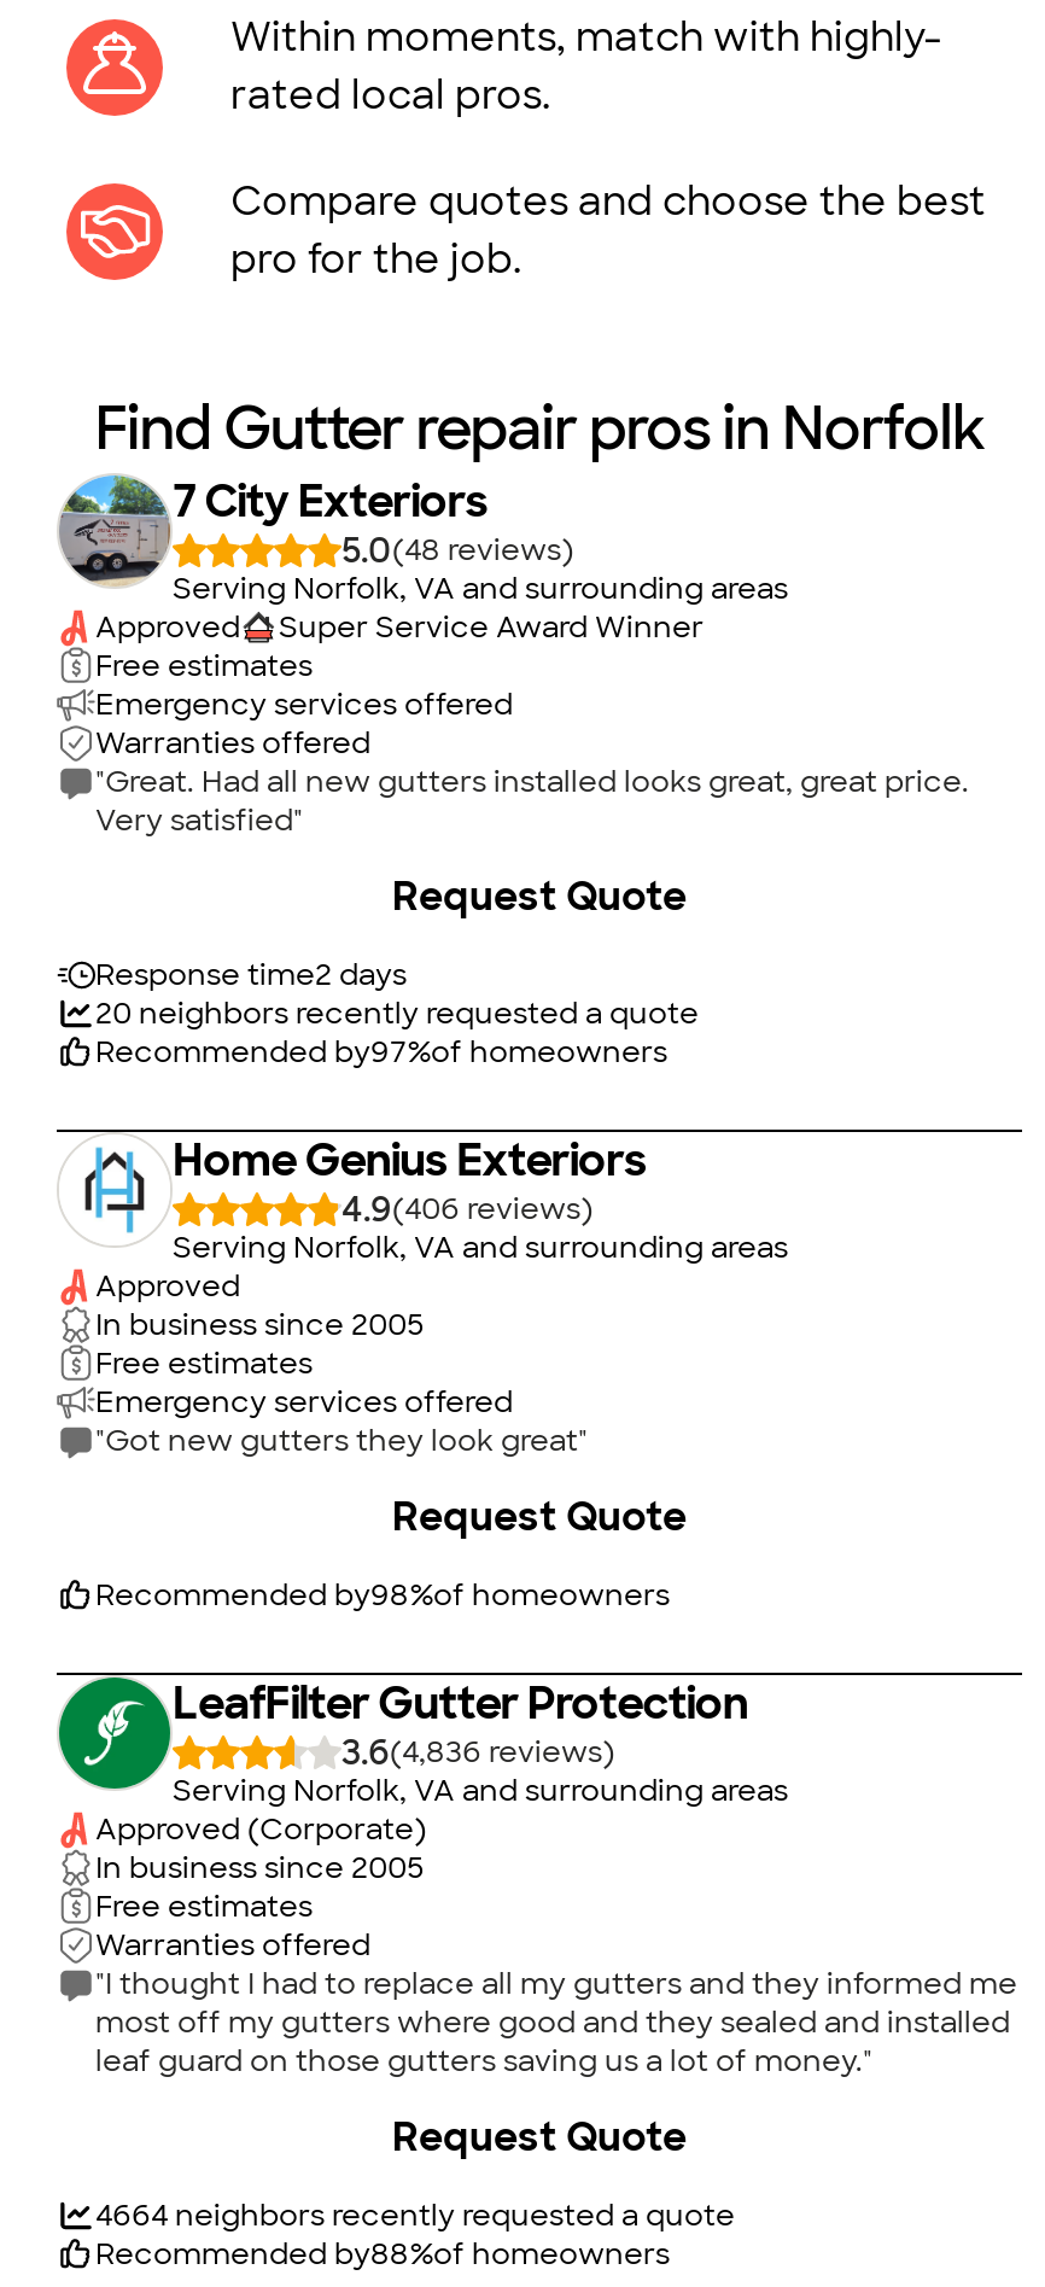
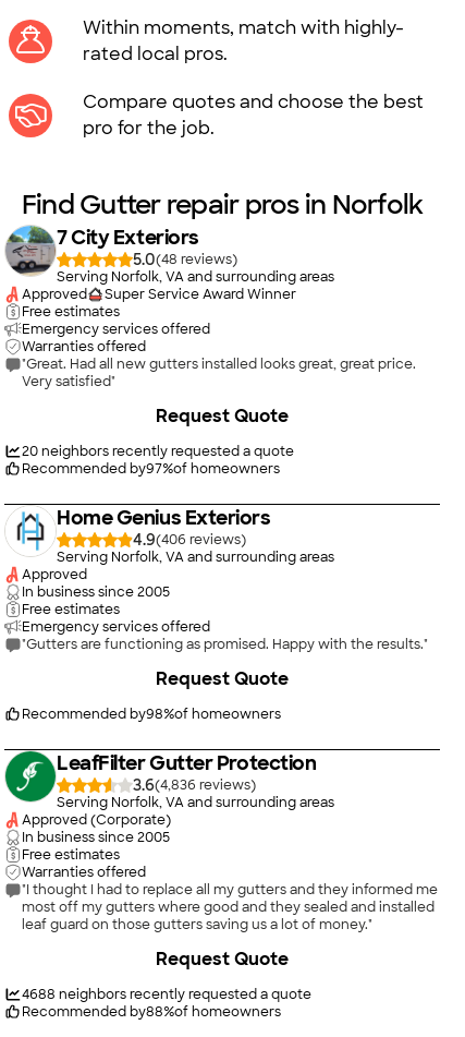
[95,956,407,994] Response time2 days -> none
[95,1422,588,1460] "Got new gutters they look great" -> [22,636,428,653] "Gutters are functioning as promised. Happy with the results."
[95,2196,735,2235] 4664 neighbors recently requested a quote -> [22,986,311,1003] 4688 neighbors recently requested a quote

